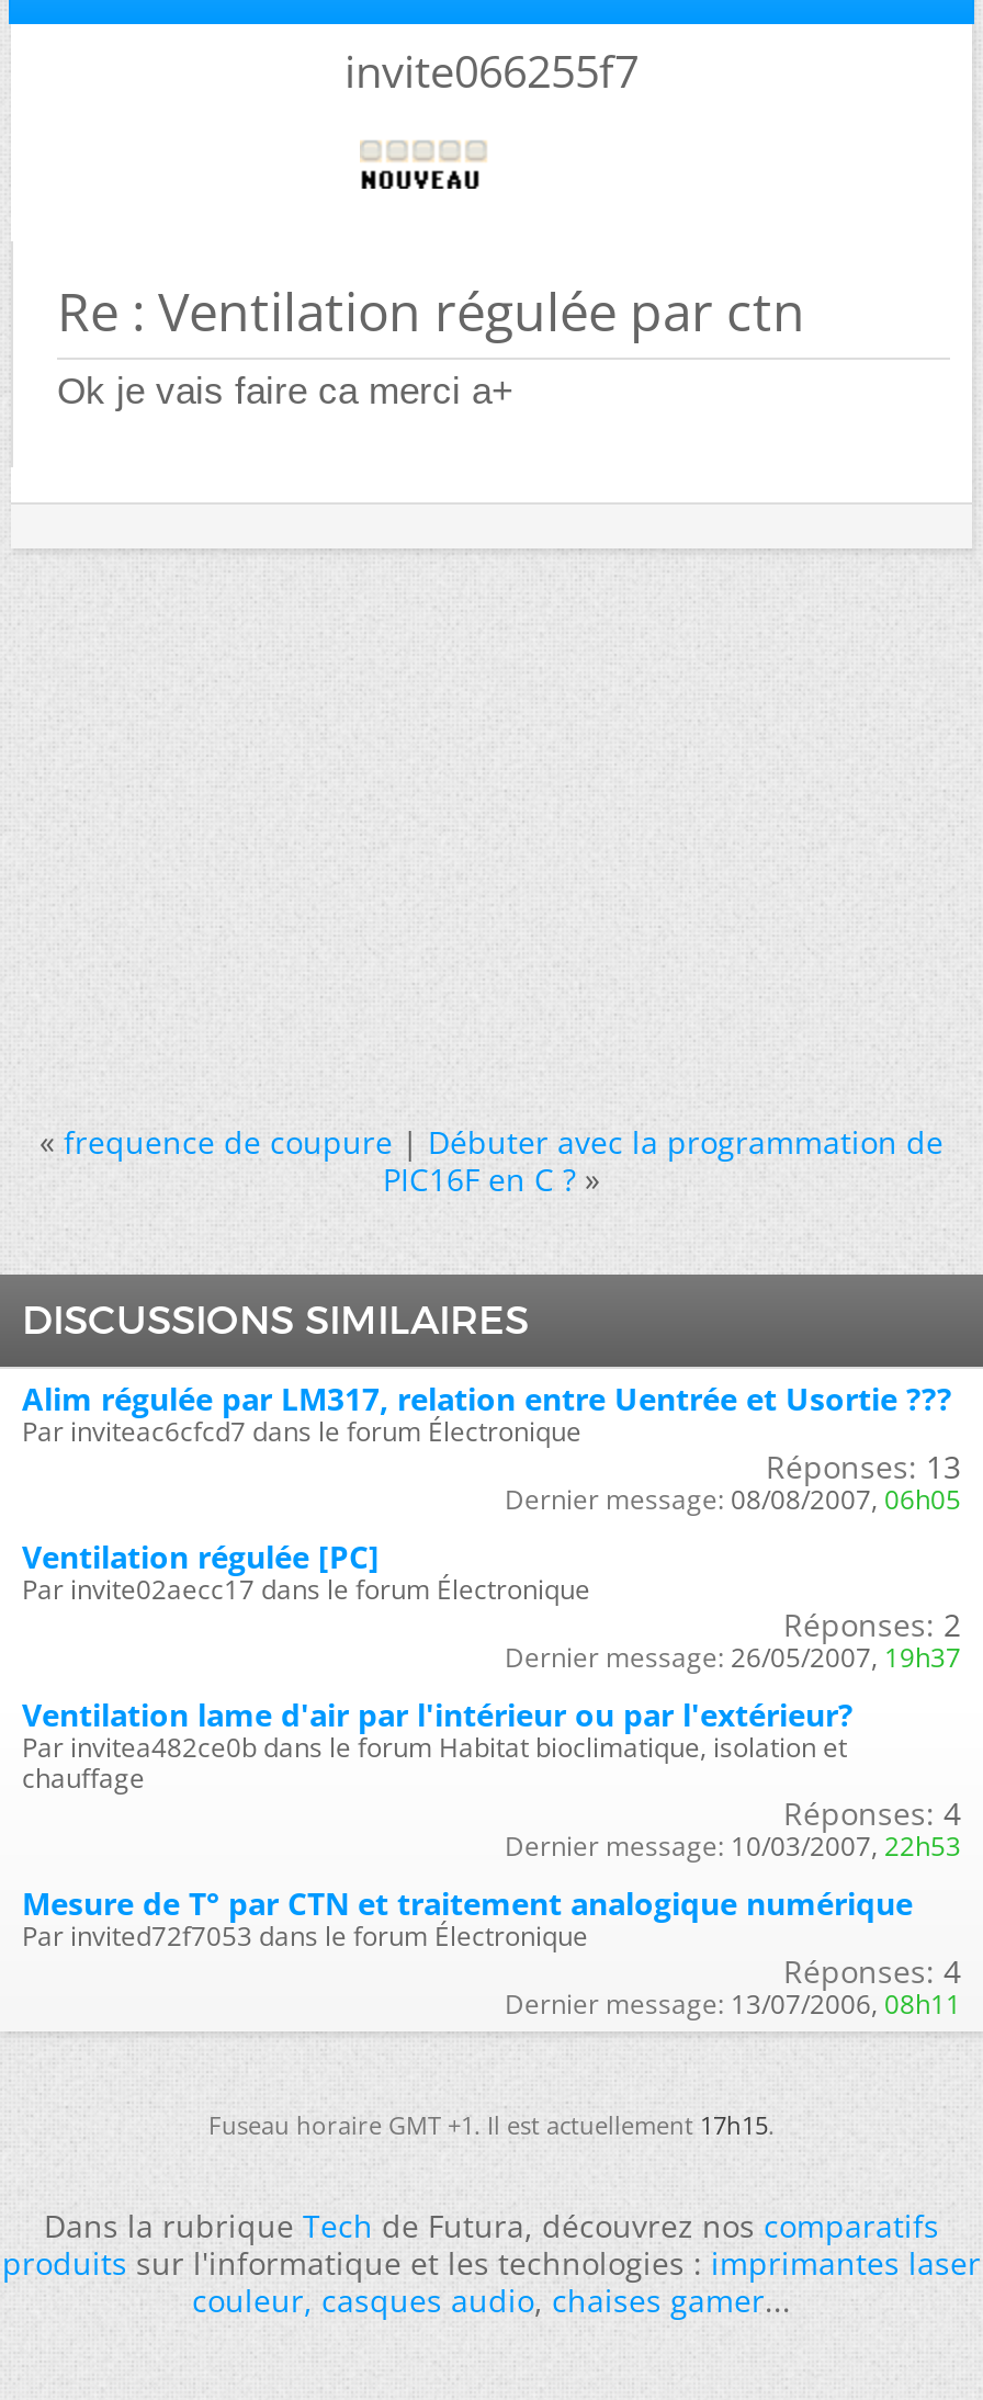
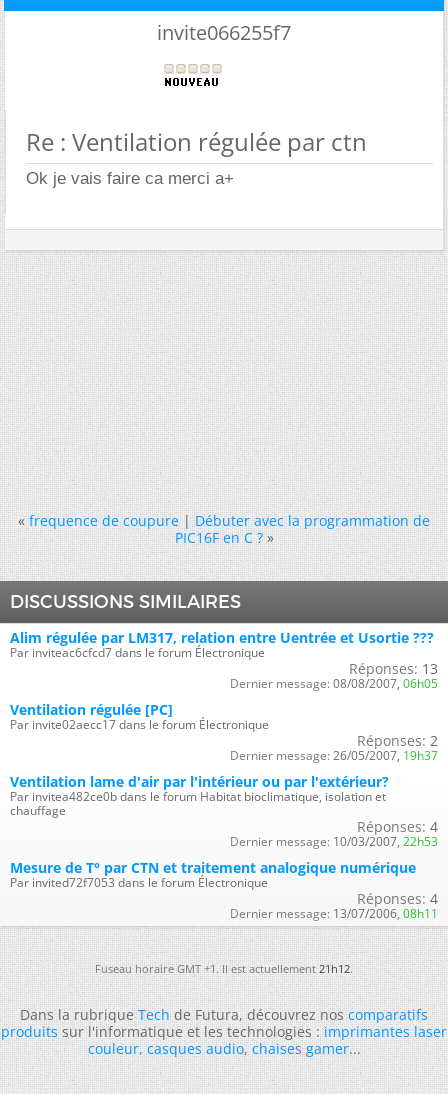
[208,2108,775,2141] Fuseau horaire GMT +1. Il est actuellement 17h15. -> [95,961,353,976] Fuseau horaire GMT +1. Il est actuellement 21h12.

